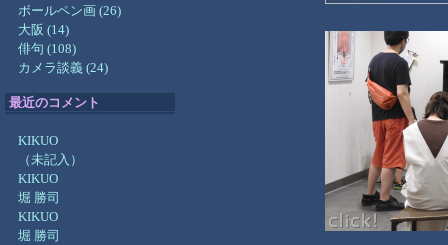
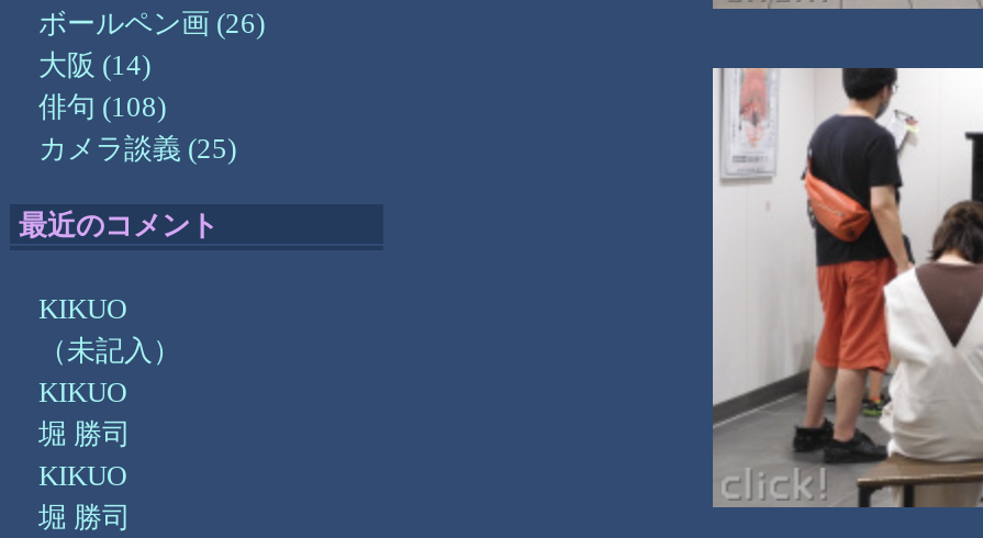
[18,60,108,75] カメラ談義 (24) -> [38,132,236,165] カメラ談義 (25)

